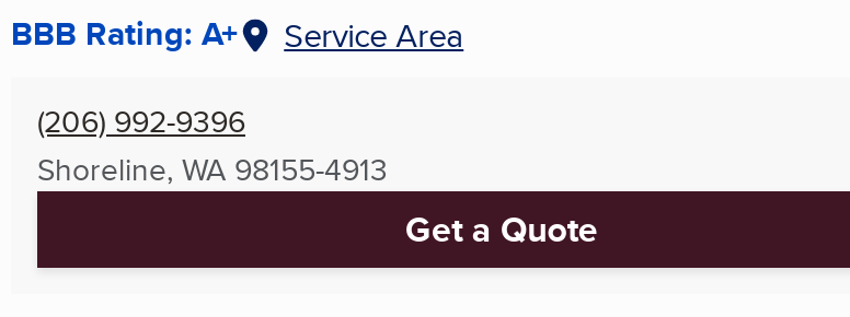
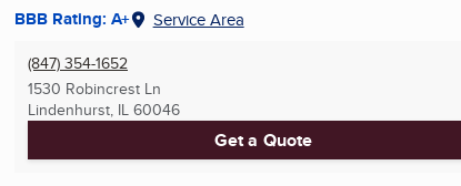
[37,99,388,193] (206) 992-9396 | Shoreline, WA 98155-4913 -> [28,52,180,120] (847) 354-1652 | 1530 Robincrest Ln | Lindenhurst, IL 60046

